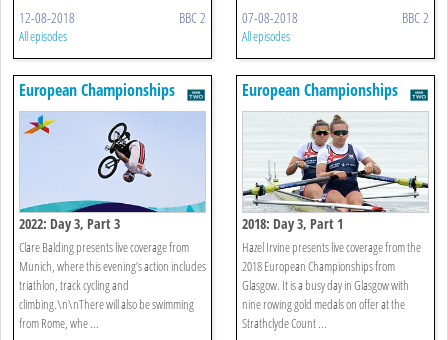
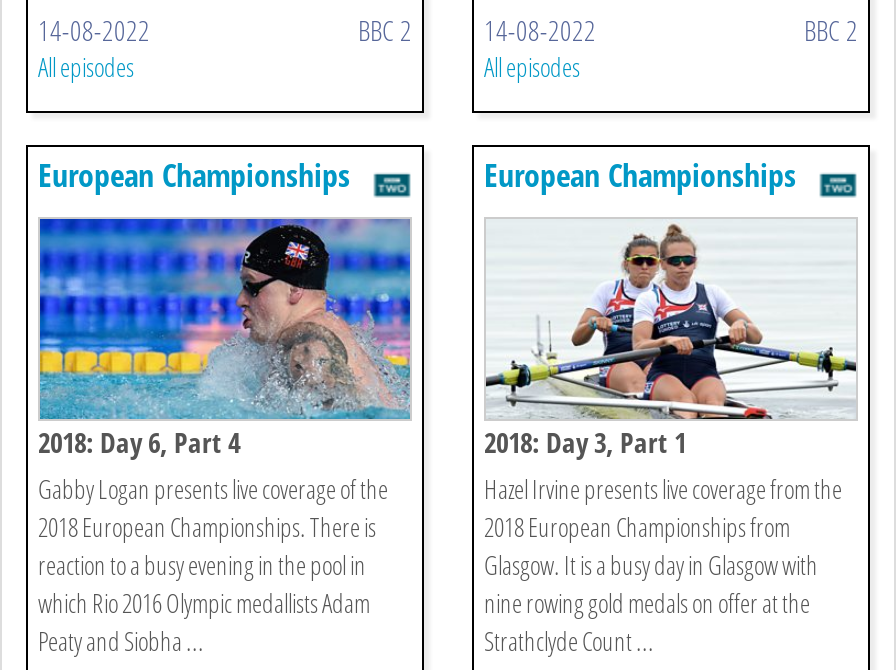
[19,8,75,27] 12-08-2018 -> [38,12,150,50] 14-08-2022
[179,8,298,27] BBC 2 07-08-2018 -> [358,12,596,50] BBC 2 14-08-2022
[19,112,206,332] [image] | 2022: Day 3, Part 3 | Clare Balding presents live coverage from | Munich, where this evening’s action includes | triathlon, track cycling and | climbing.\n\nThere will also be swimming | from Rome, whe ... -> [38,217,412,660] [image] | 2018: Day 6, Part 4 | Gabby Logan presents live coverage of the | 2018 European Championships. There is | reaction to a busy evening in the pool in | which Rio 2016 Olympic medallists Adam | Peaty and Siobha ...

